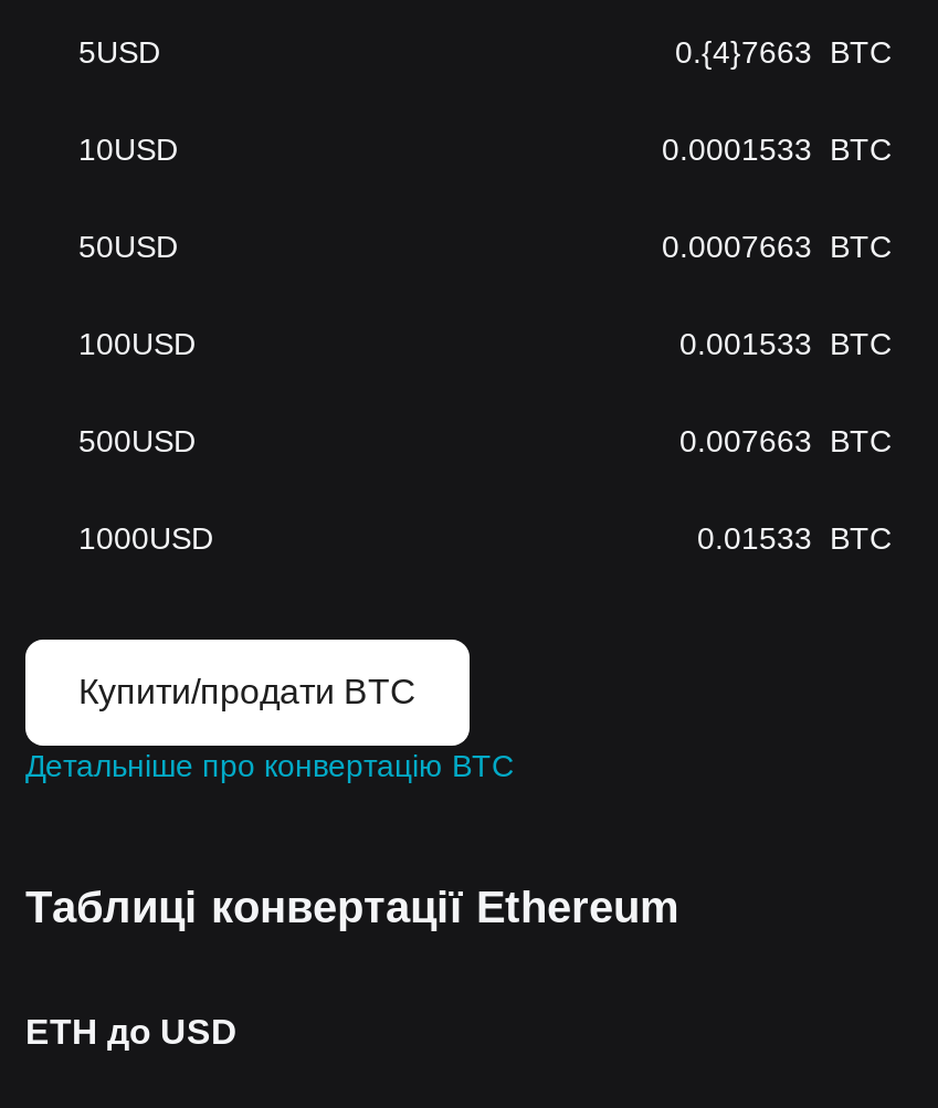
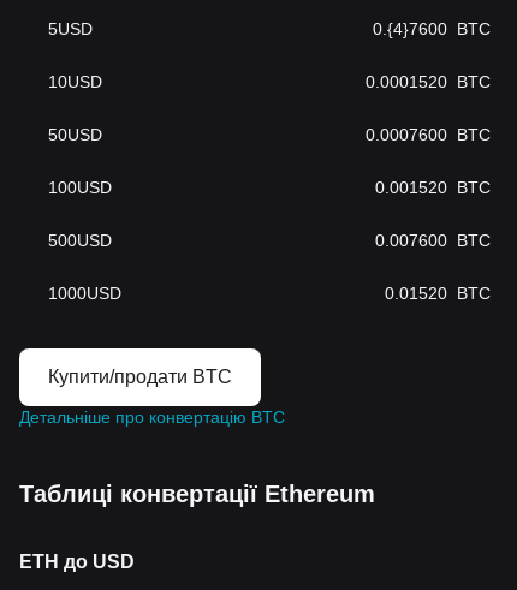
[675,34,892,70] 0.{4}7663 BTC -> [373,19,491,38] 0.{4}7600 BTC
[662,131,892,167] 0.0001533 BTC -> [366,72,491,91] 0.0001520 BTC
[662,229,892,264] 0.0007663 BTC -> [366,125,491,144] 0.0007600 BTC
[679,326,892,361] 0.001533 BTC -> [375,178,491,197] 0.001520 BTC
[679,423,892,458] 0.007663 BTC -> [375,231,491,250] 0.007600 BTC
[697,520,892,556] 0.01533 BTC -> [385,284,491,303] 0.01520 BTC

